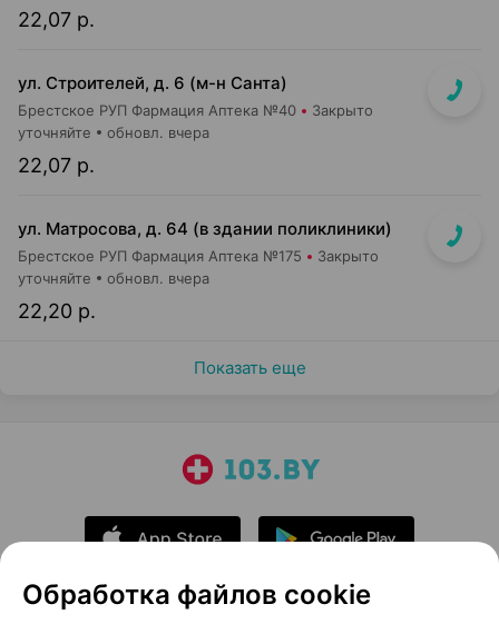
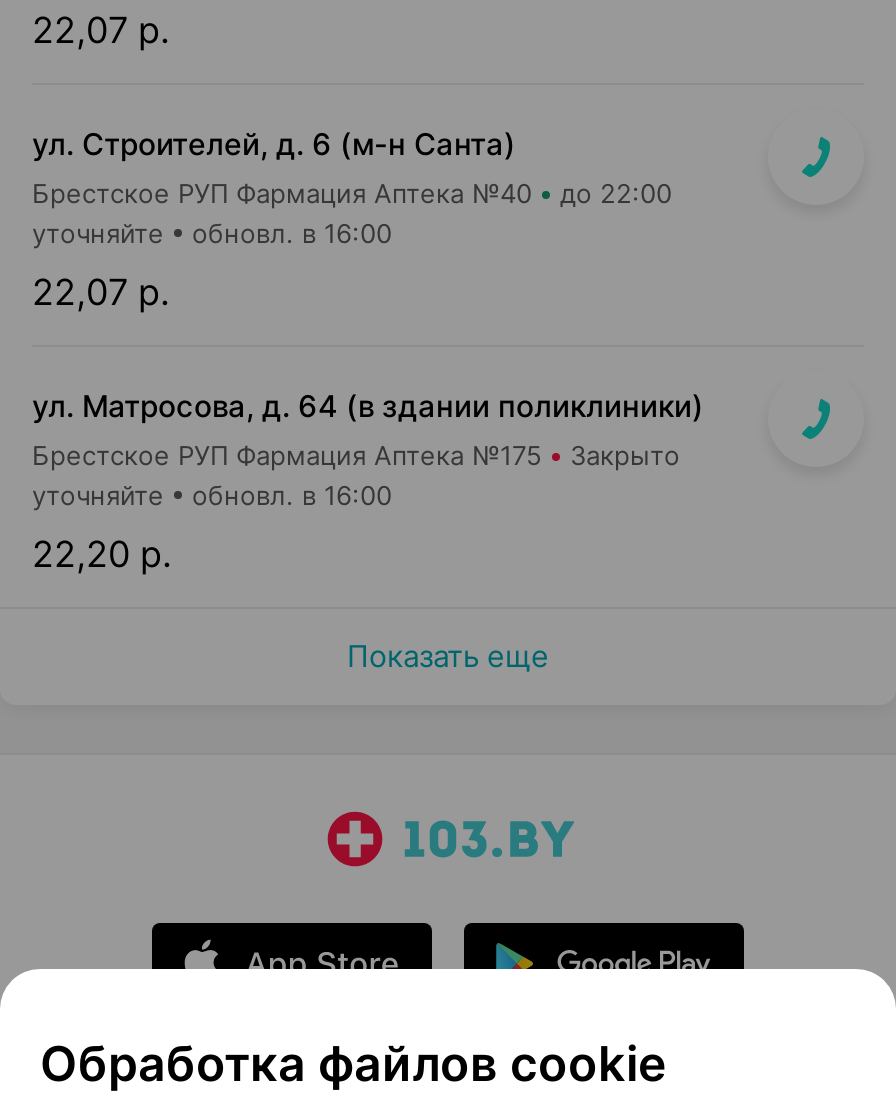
[312,101,373,119] Закрыто -> [560,177,672,209] до 22:00
[107,123,209,141] обновл. вчера -> [192,217,392,249] обновл. в 16:00
[107,269,209,287] обновл. вчера -> [192,479,392,511] обновл. в 16:00

